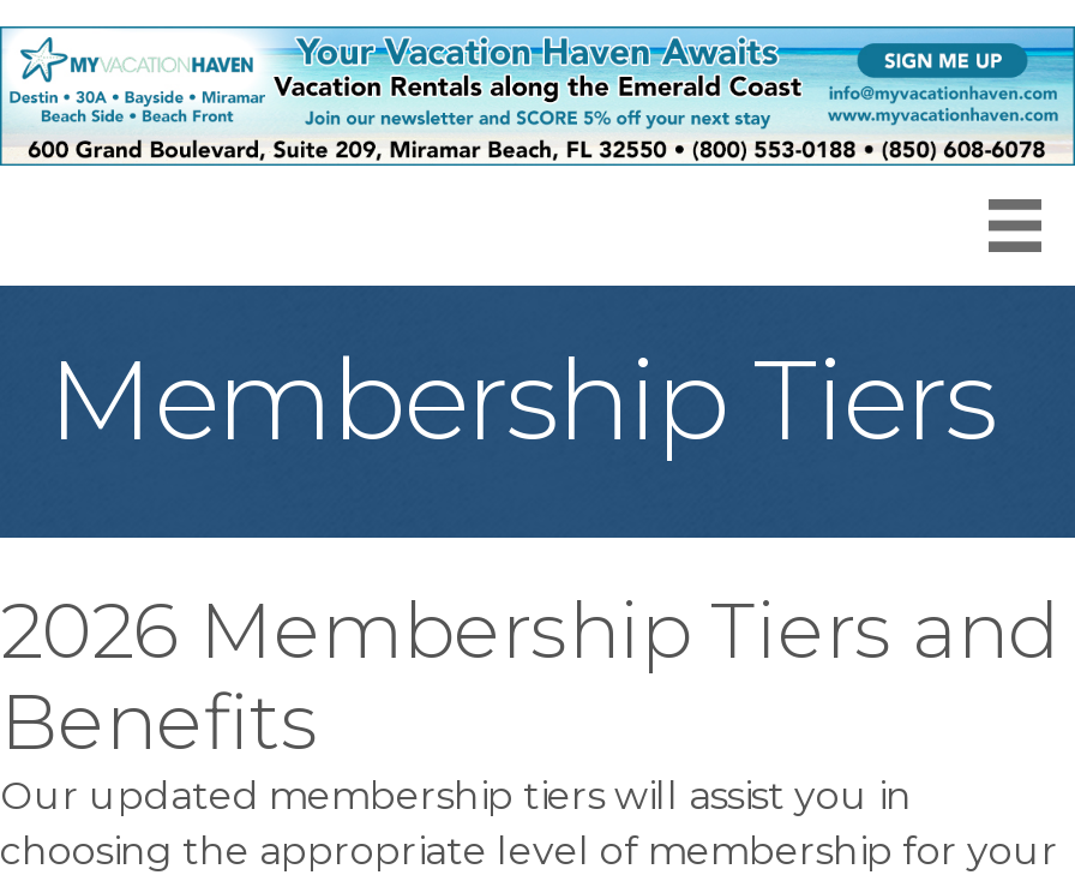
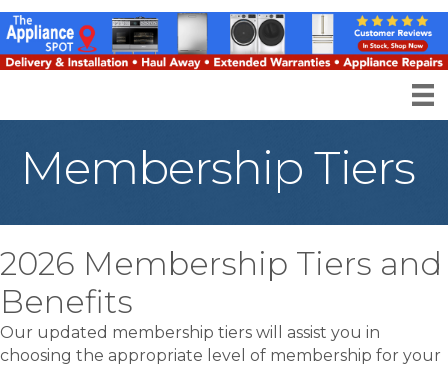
[7,26,1068,168] [image] -> [3,12,445,71] [image]

